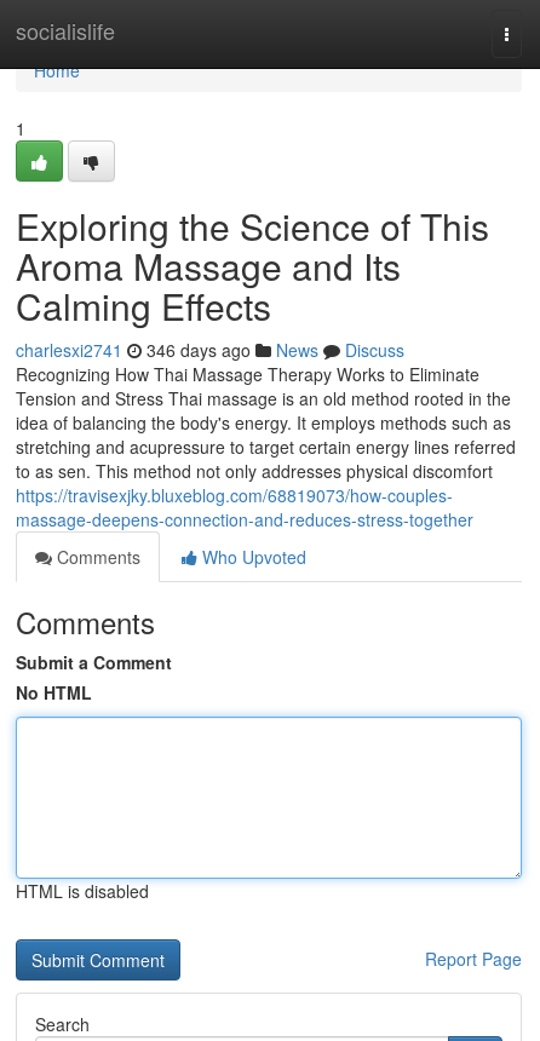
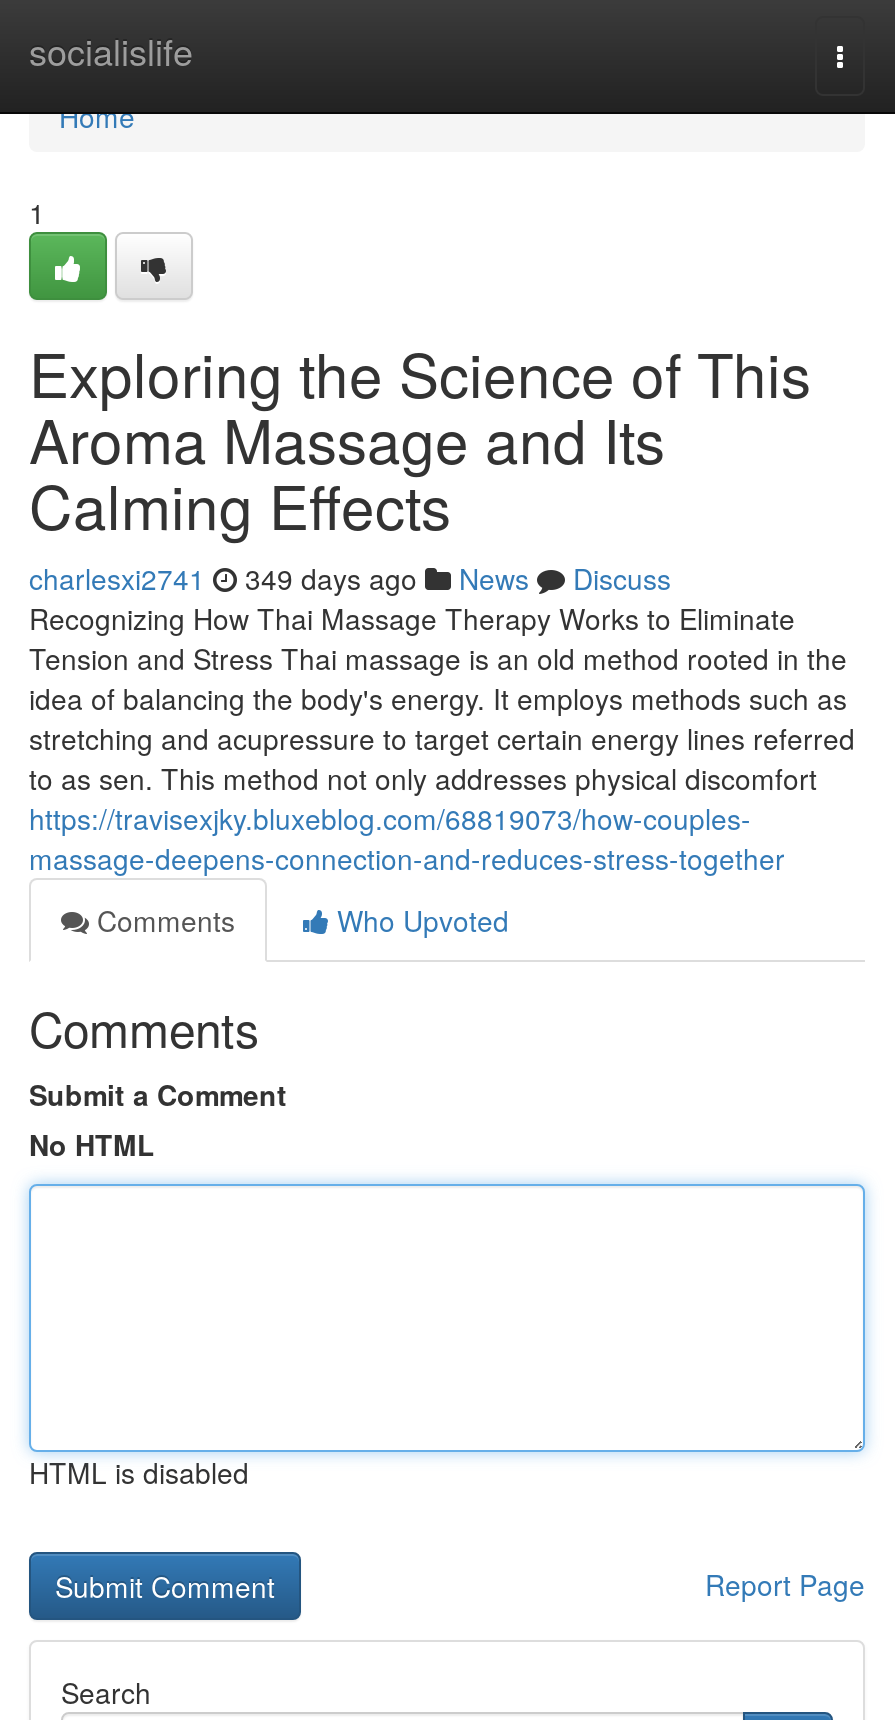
[16,338,404,362] charlesxi2741 346 days ago News Discuss -> [29,558,671,598] charlesxi2741 349 days ago News Discuss

